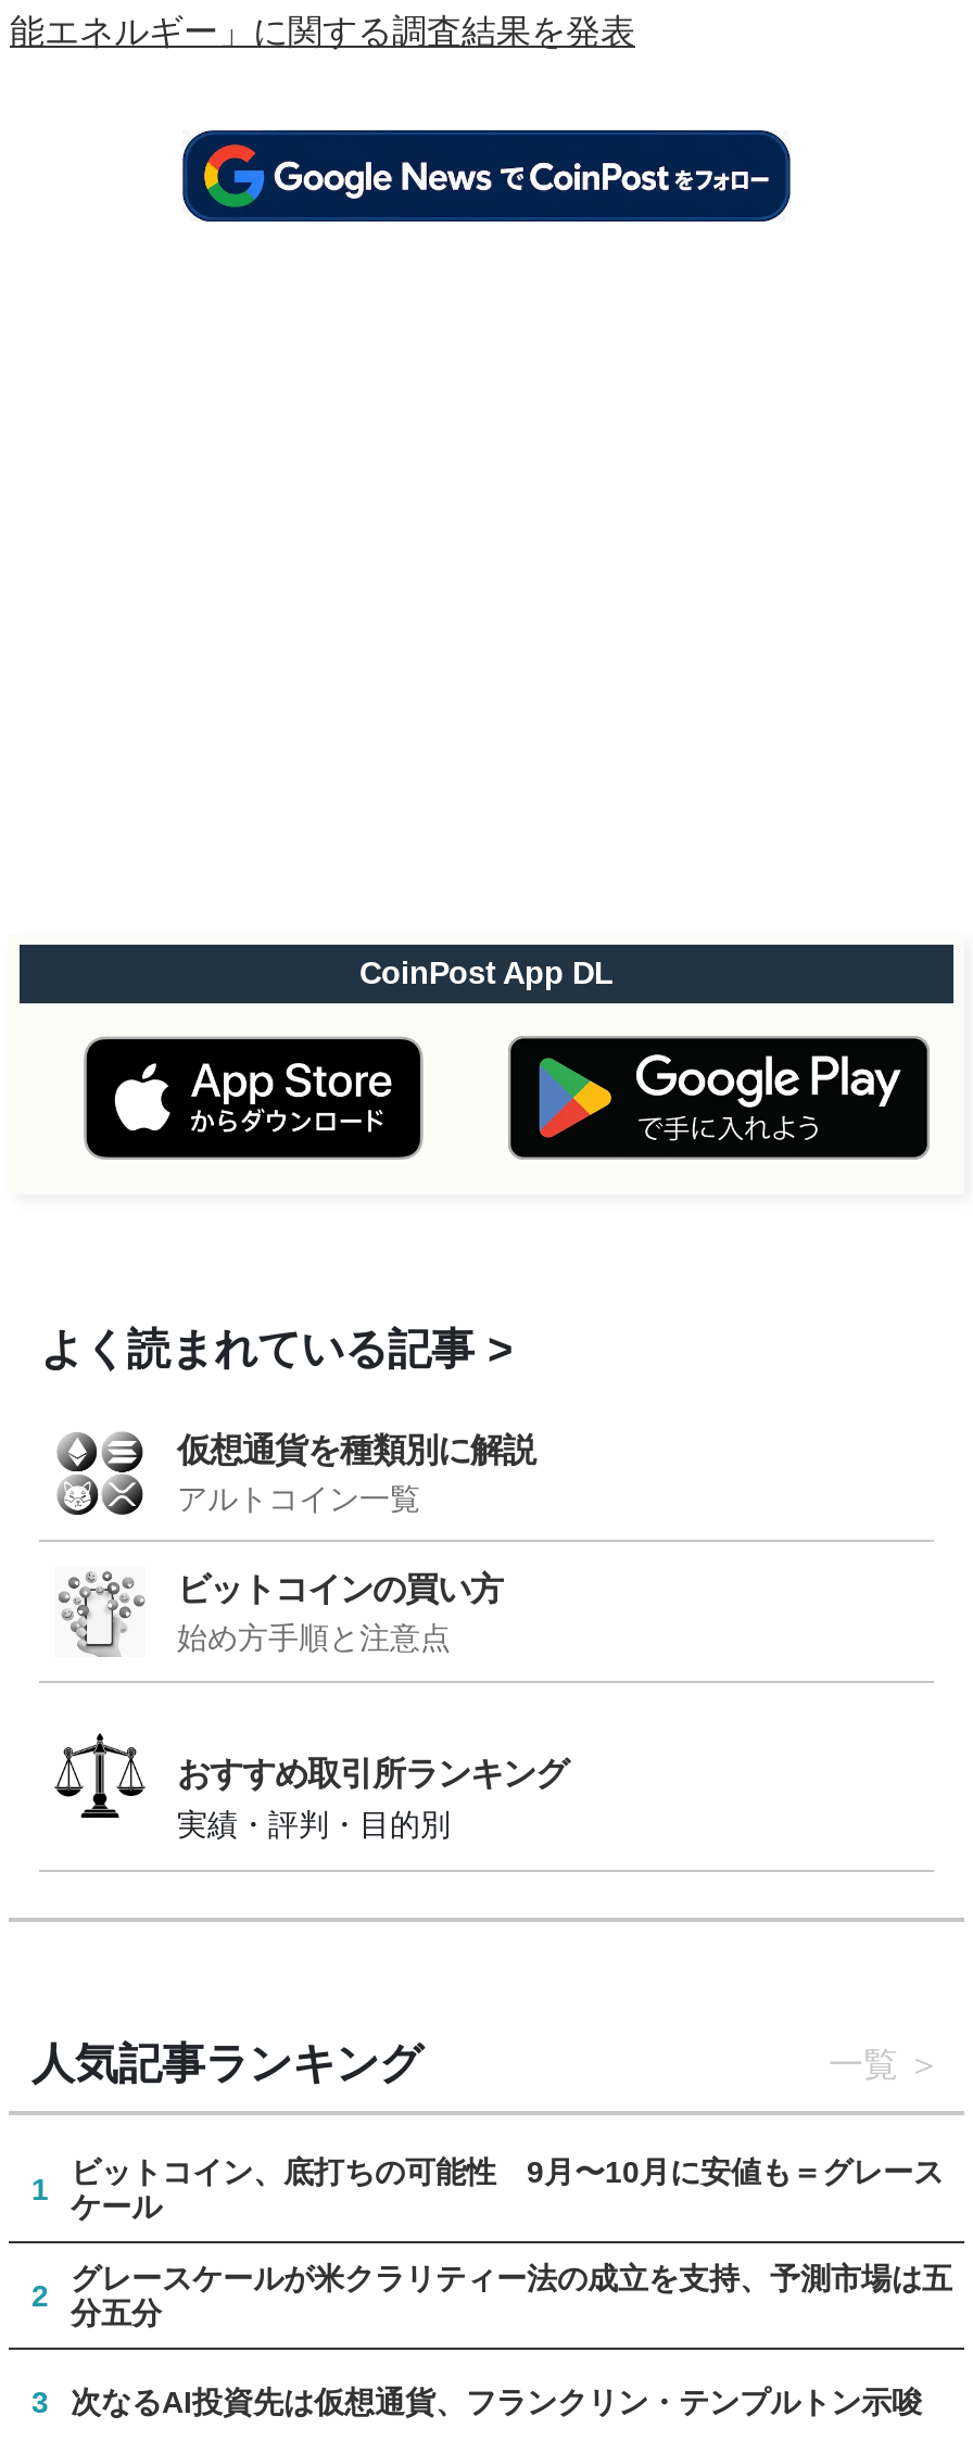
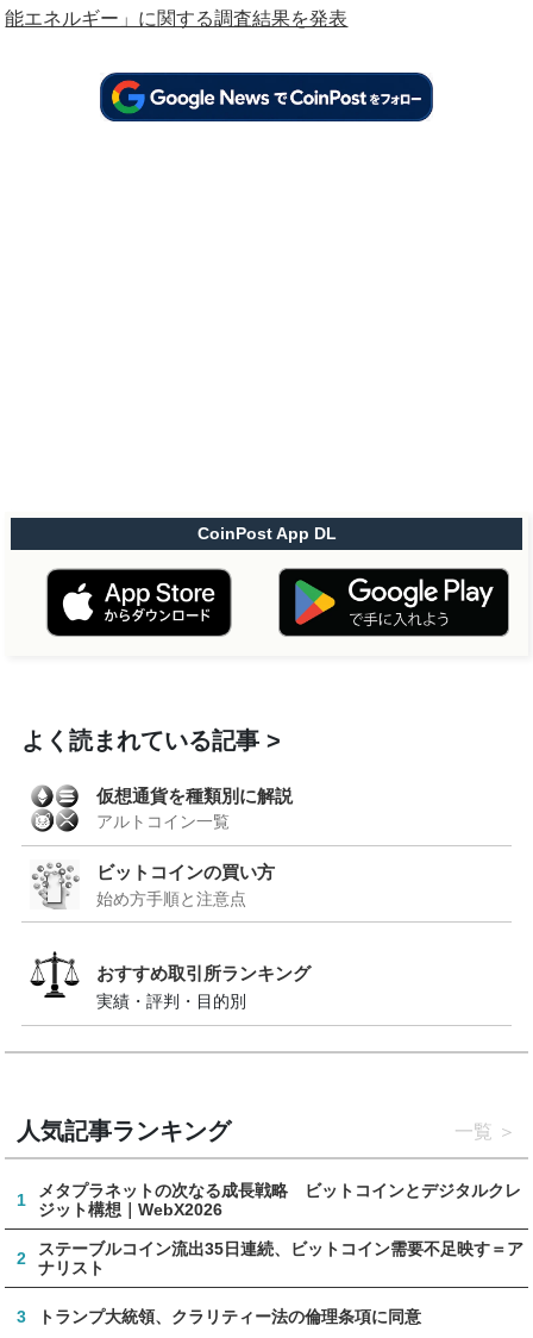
[71,2153,944,2223] ビットコイン、底打ちの可能性 9月〜10月に安値も＝グレース | ケール -> [39,1181,522,1219] メタプラネットの次なる成長戦略 ビットコインとデジタルクレ | ジット構想｜WebX2026
[71,2259,952,2329] グレースケールが米クラリティー法の成立を支持、予測市場は五 | 分五分 -> [39,1240,524,1278] ステーブルコイン流出35日連続、ビットコイン需要不足映す＝ア | ナリスト
[71,2383,922,2418] 次なるAI投資先は仮想通貨、フランクリン・テンプルトン示唆 -> [39,1308,422,1327] トランプ大統領、クラリティー法の倫理条項に同意

